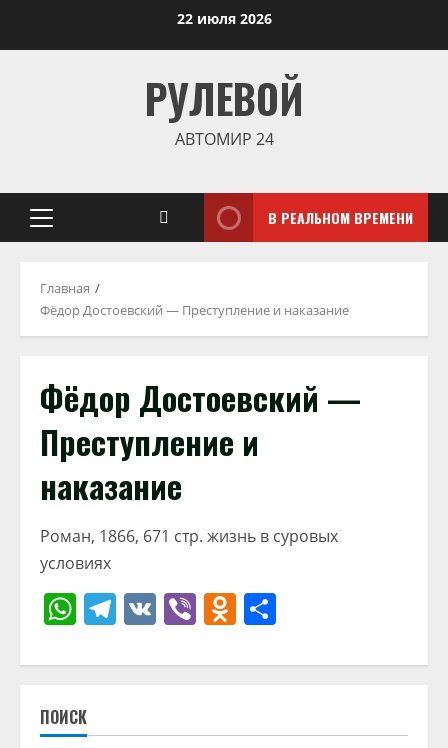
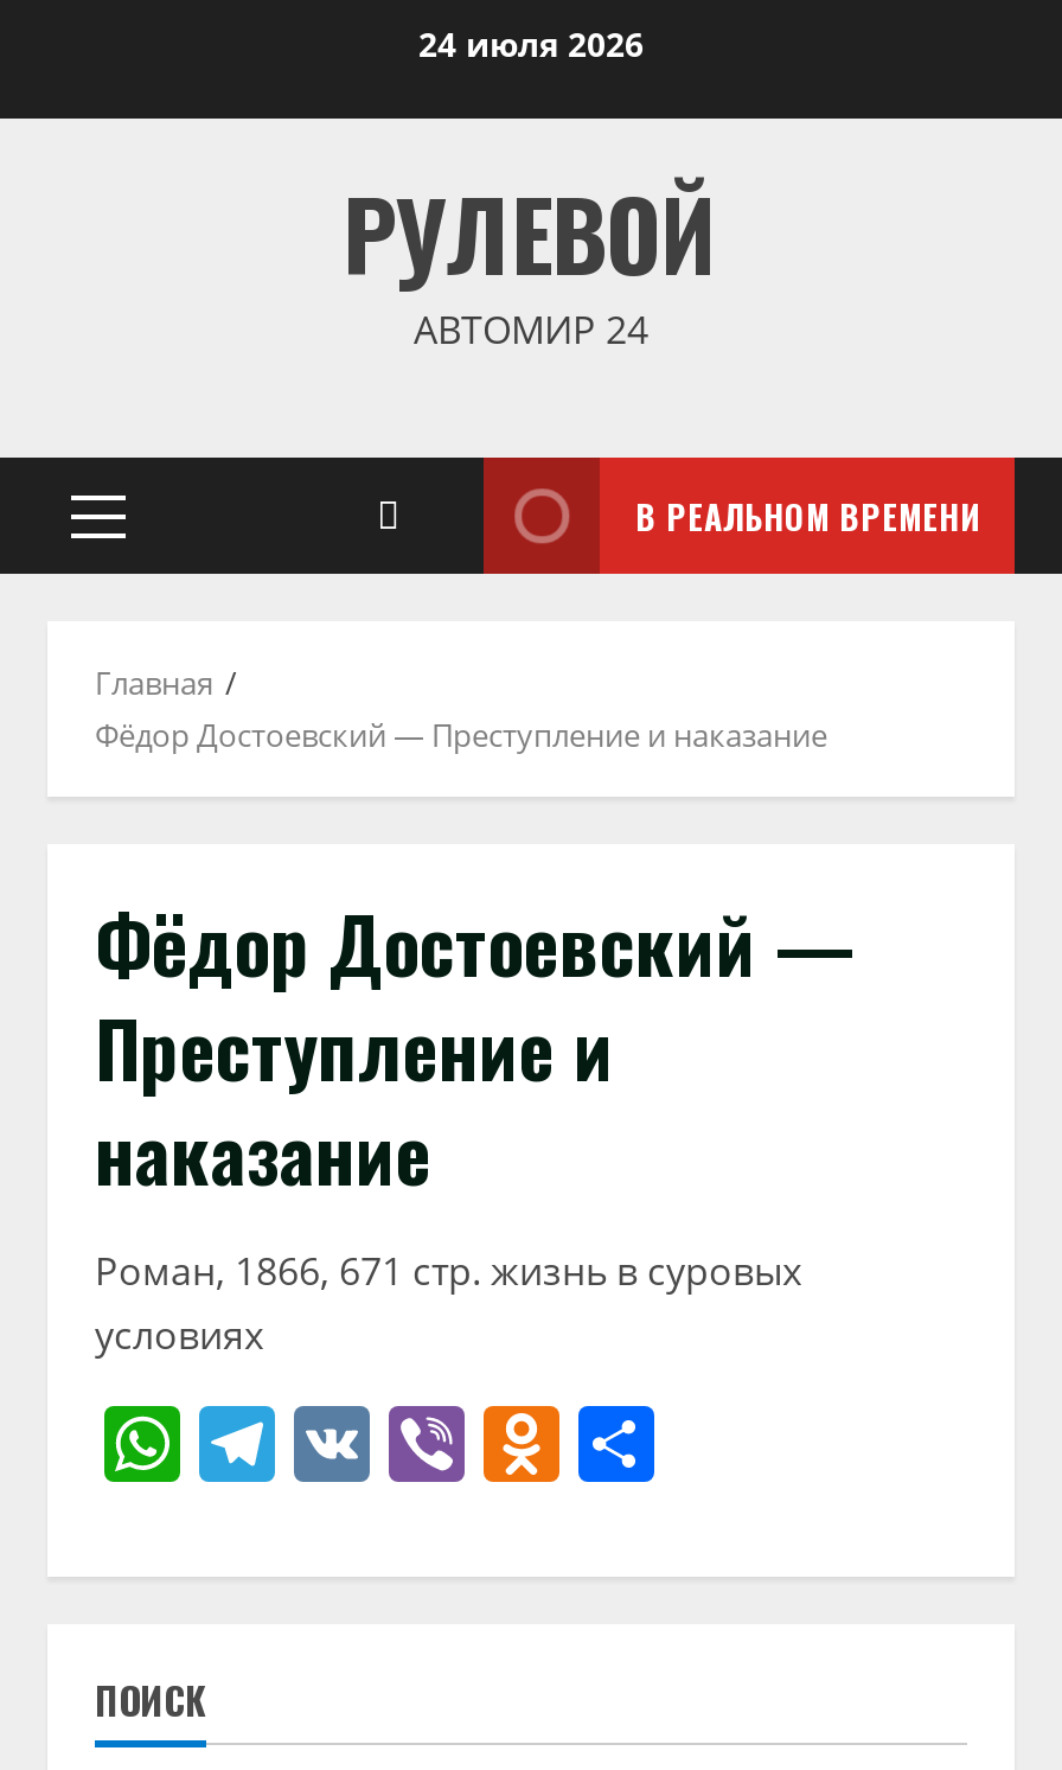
[176,8,271,27] 22 июля 2026 -> [418,20,644,65] 24 июля 2026

